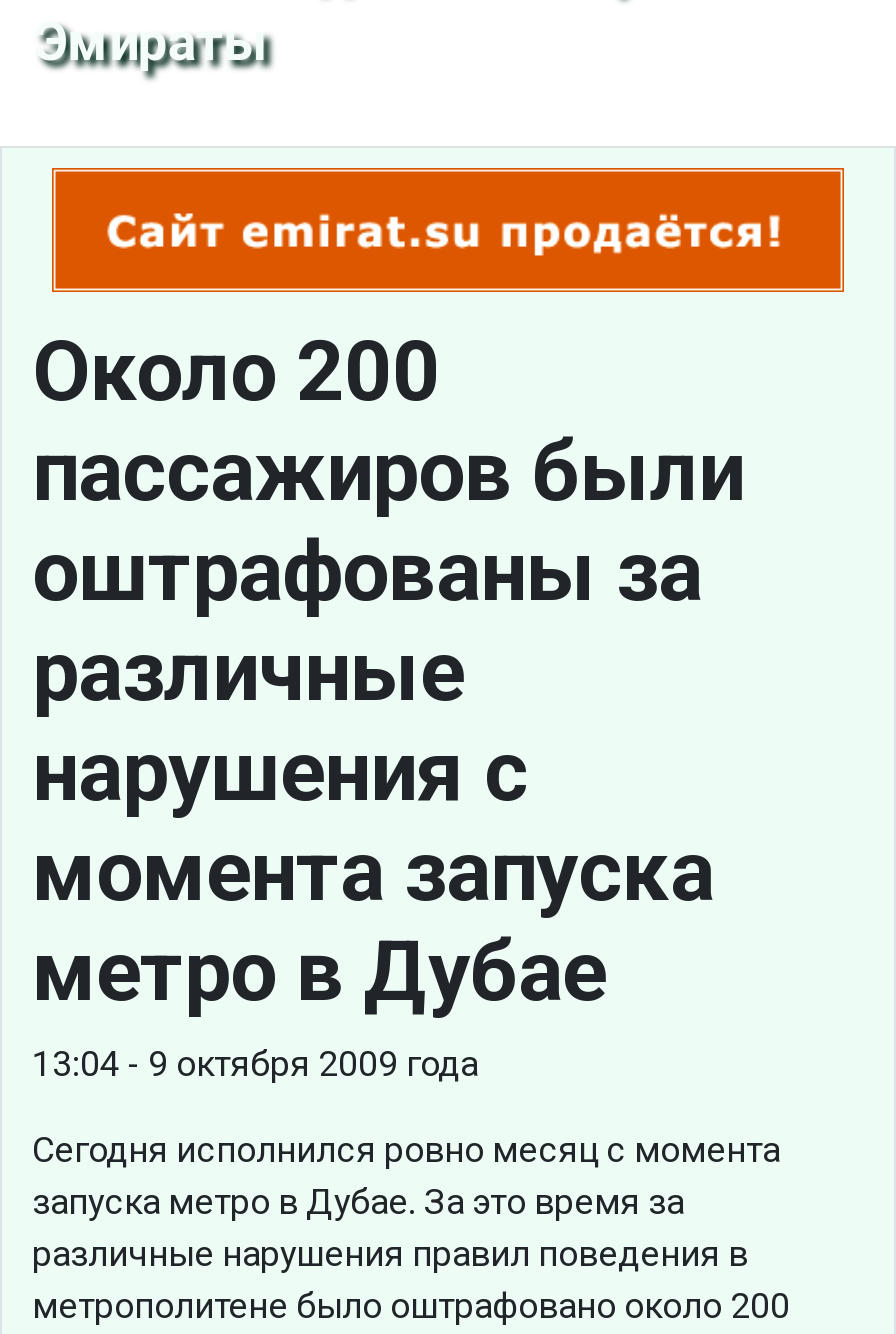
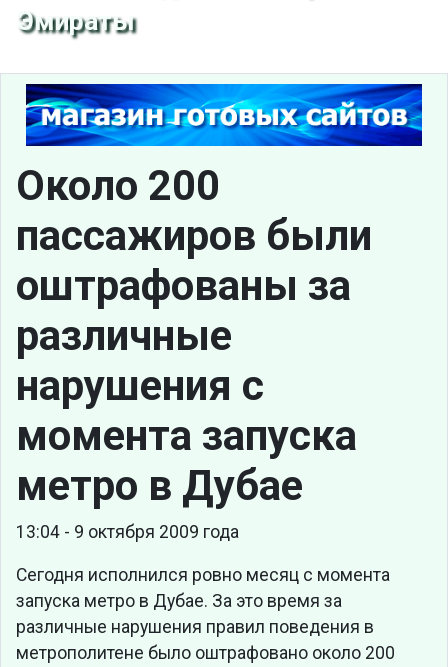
[50,166,846,294] [image] -> [25,83,423,147] [image]

